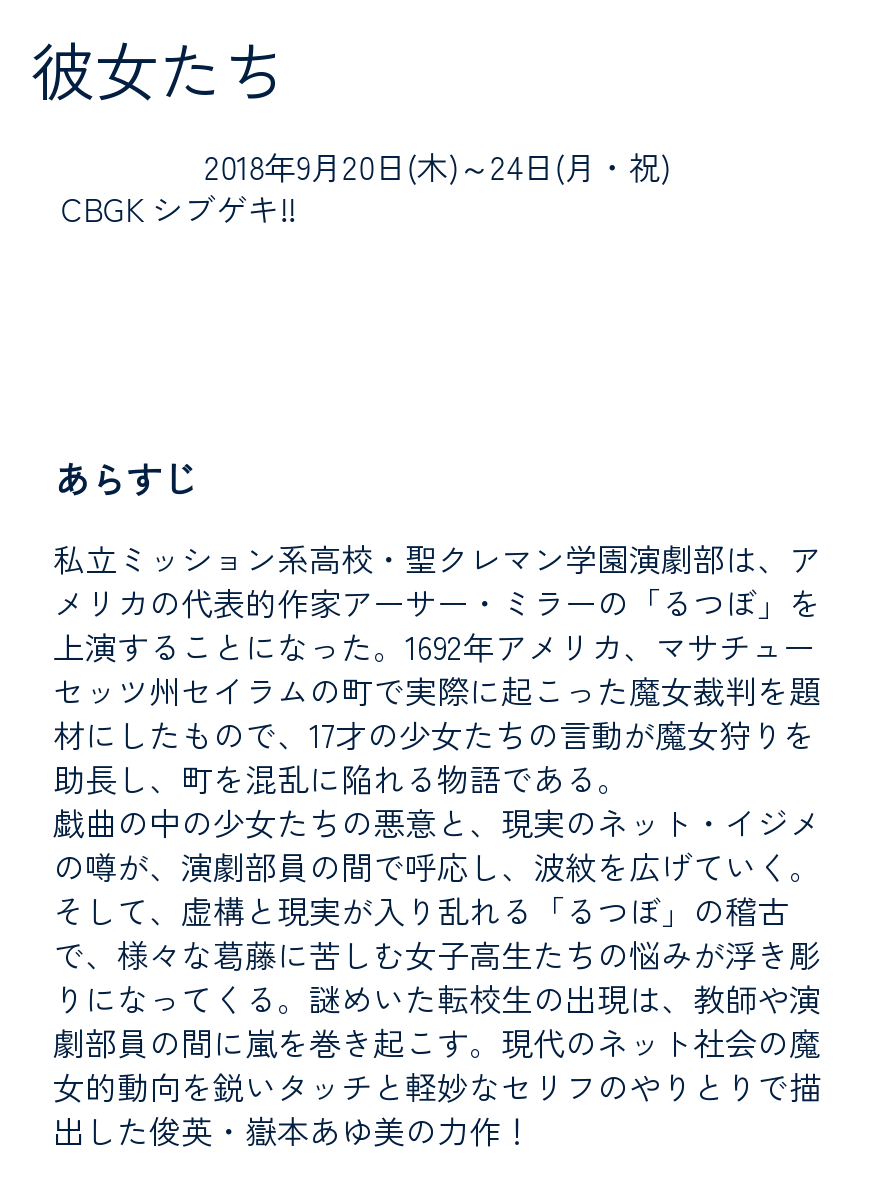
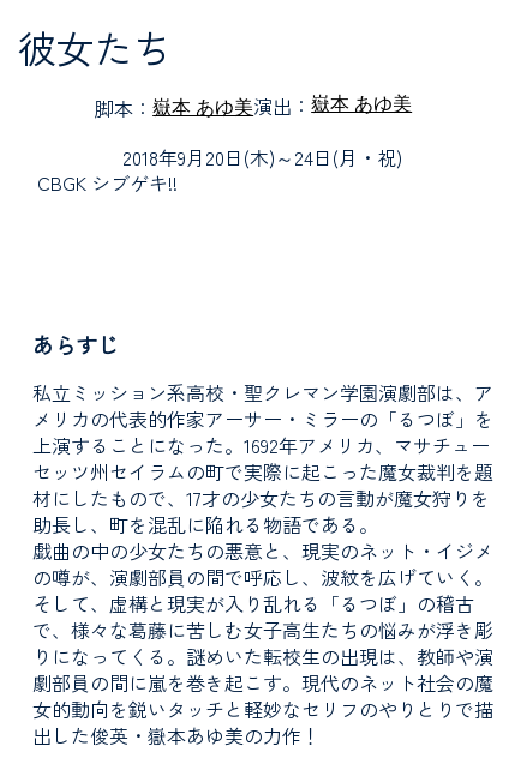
none -> [95,91,412,123] 脚本：嶽本 あゆ美演出：嶽本 あゆ美

